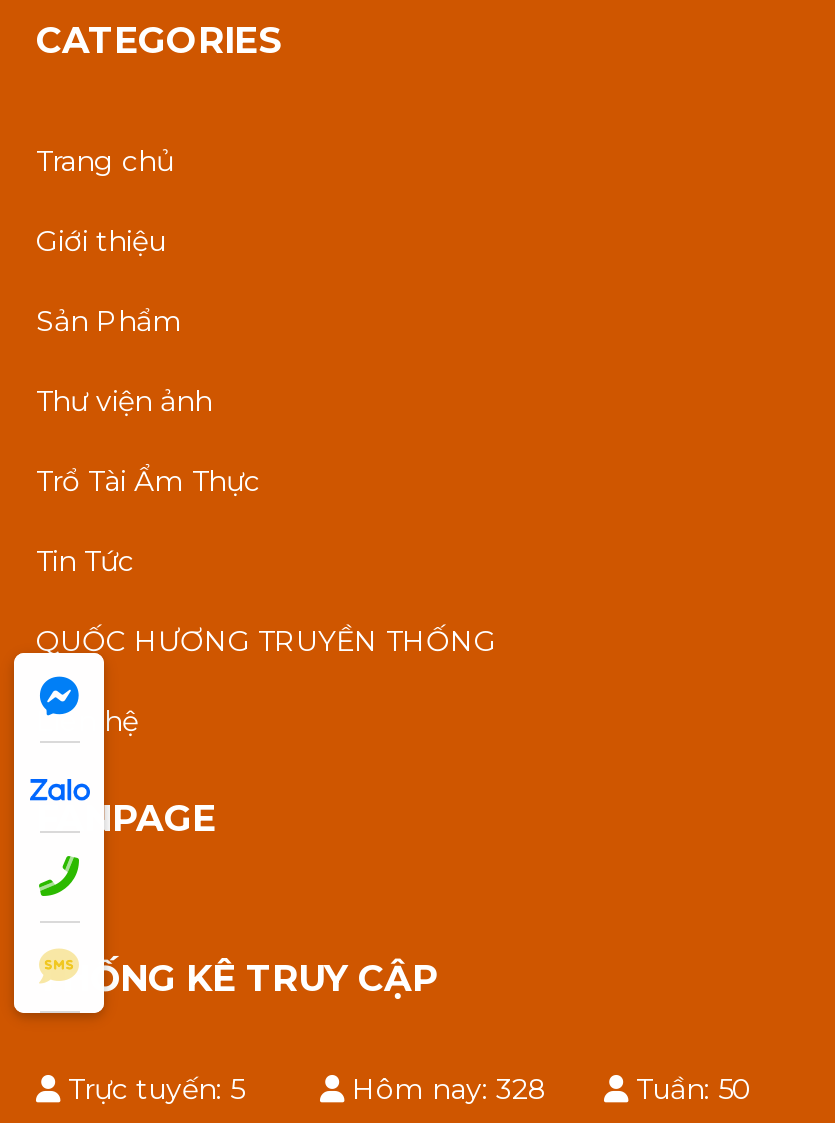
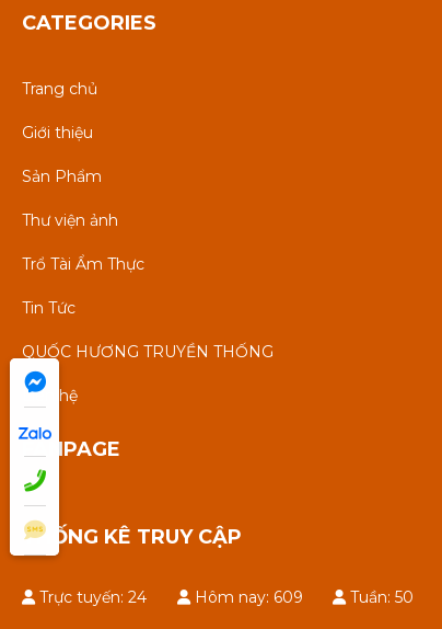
[60,1071,244,1107] Trực tuyến: 5 -> [35,588,147,607] Trực tuyến: 24
[344,1071,548,1107] Hôm nay: 328 -> [190,588,303,607] Hôm nay: 609

